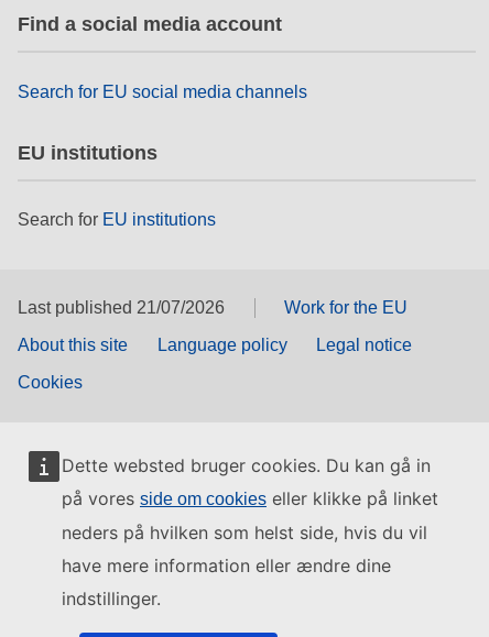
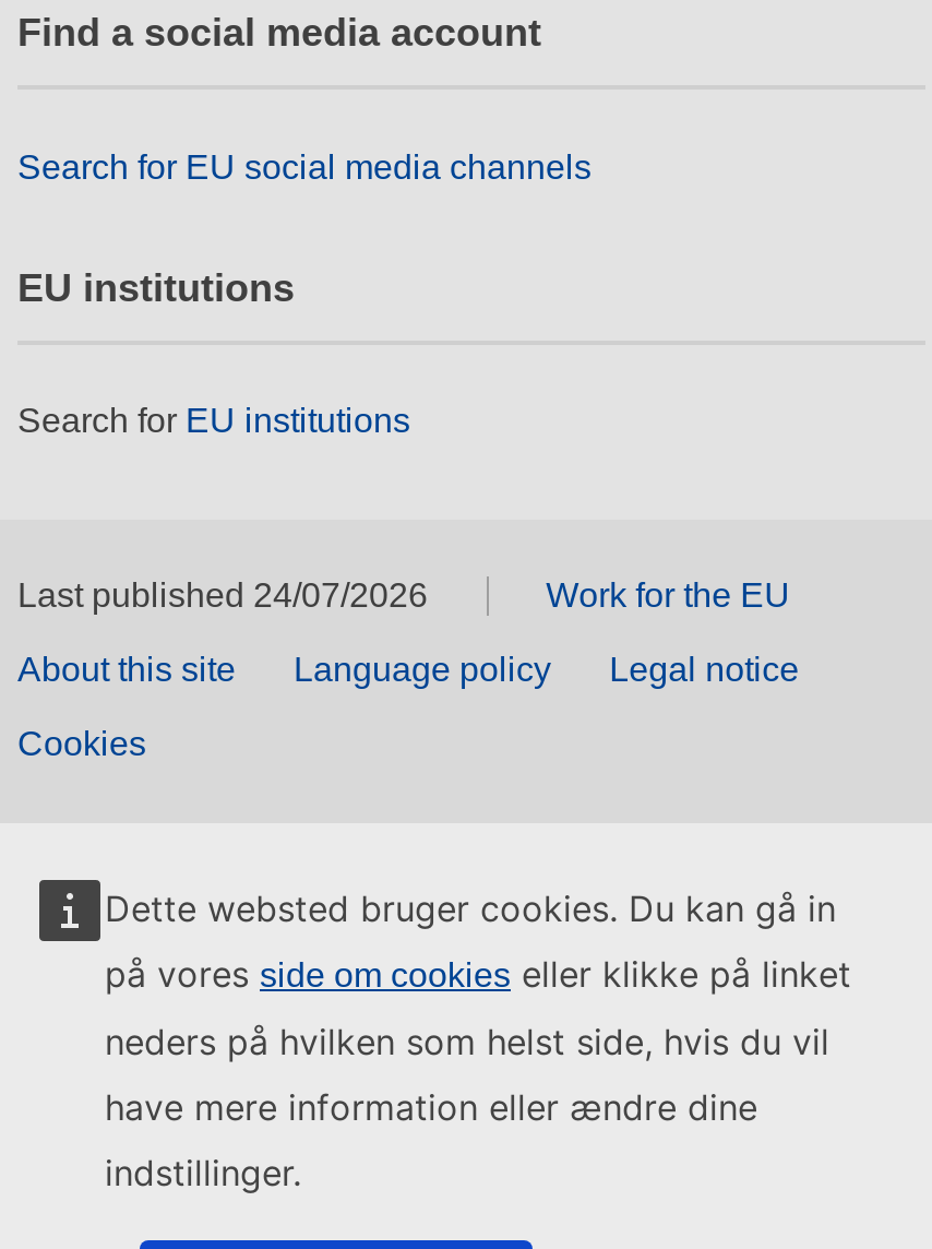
[18,299,225,317] Last published 21/07/2026 -> [17,578,428,615] Last published 24/07/2026

